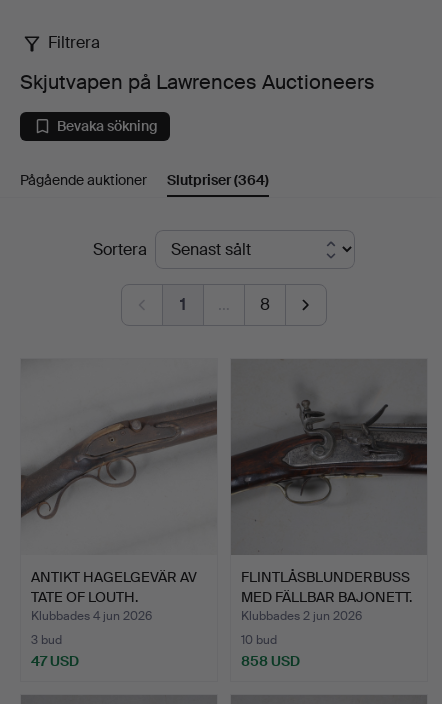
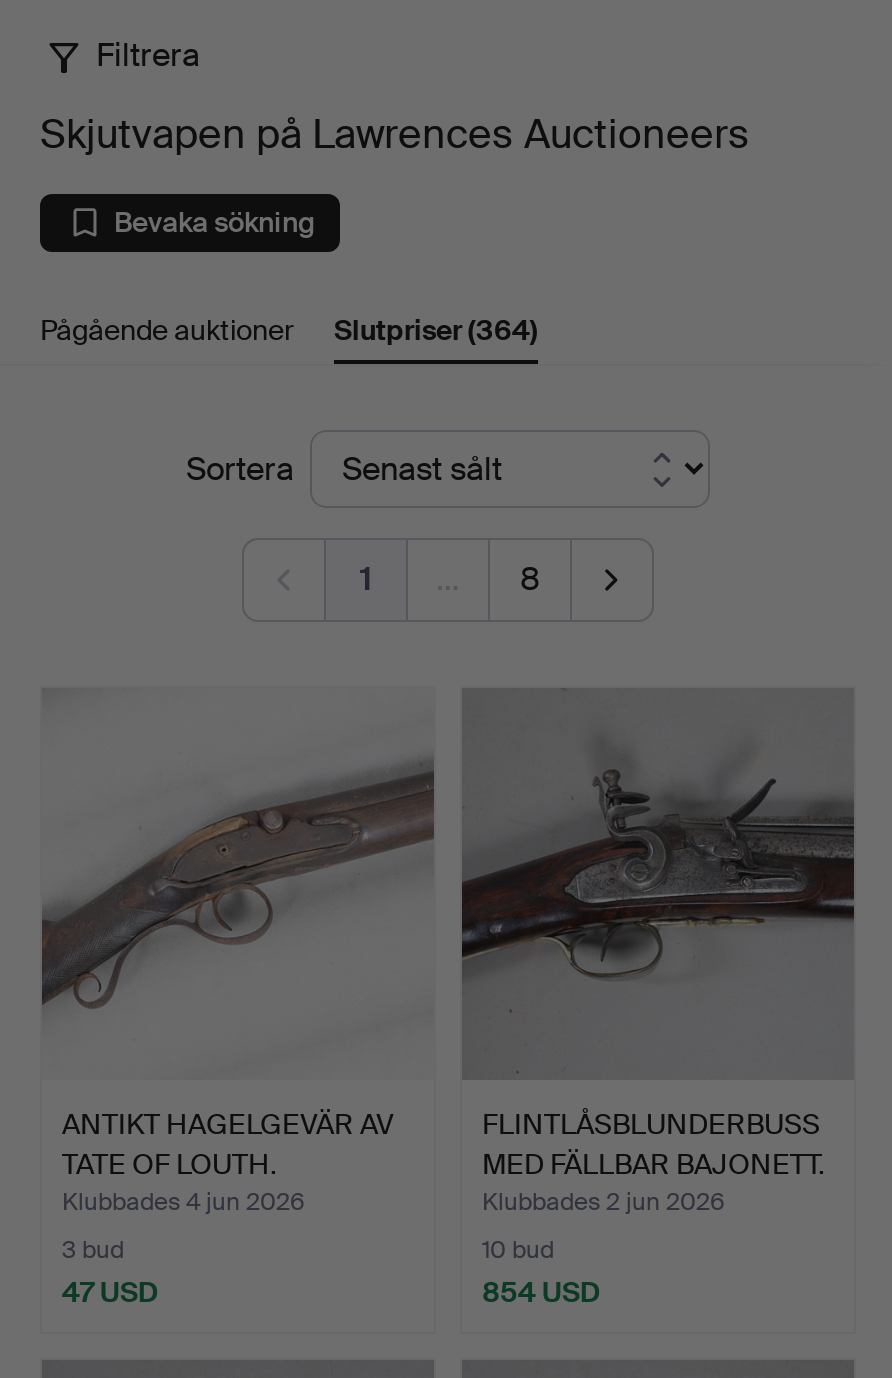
[241,652,300,670] 858 USD -> [482,1273,600,1309] 854 USD

